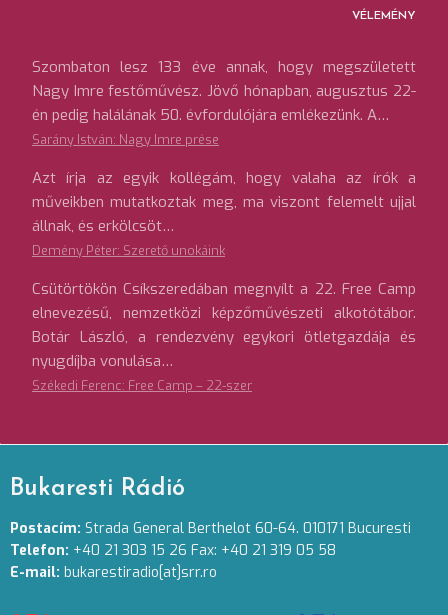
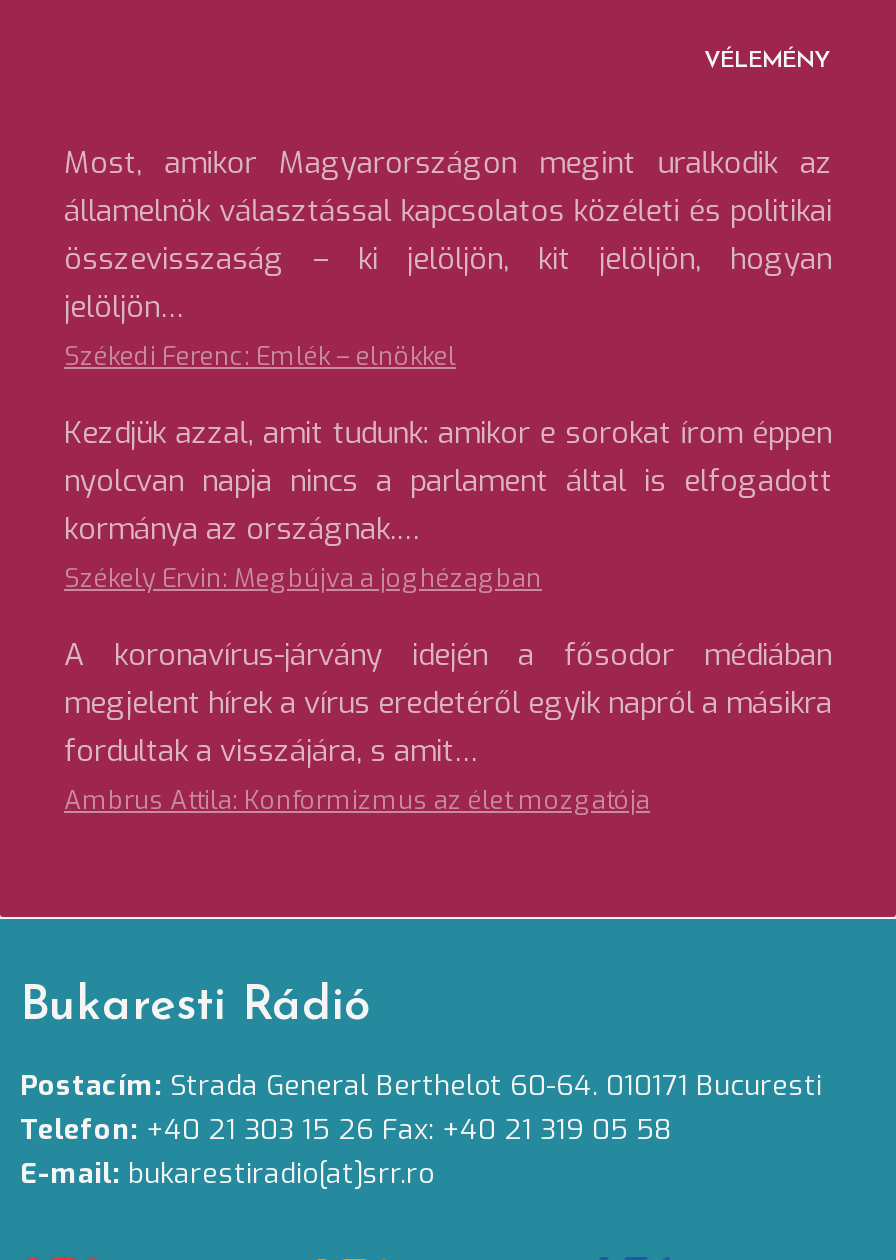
[32,57,416,148] Szombaton lesz 133 éve annak, hogy megszületett | Nagy Imre festőművész. Jövő hónapban, augusztus 22- | én pedig halálának 50. évfordulójára emlékezünk. A… | Sarány István: Nagy Imre prése -> [64,144,832,374] Most, amikor Magyarországon megint uralkodik az | államelnök választással kapcsolatos közéleti és politikai | összevisszaság – ki jelöljön, kit jelöljön, hogyan | jelöljön… | Székedi Ferenc: Emlék – elnökkel
[32,168,416,259] Azt írja az egyik kollégám, hogy valaha az írók a | műveikben mutatkoztak meg, ma viszont felemelt ujjal | állnak, és erkölcsöt… | Demény Péter: Szerető unokáink -> [64,414,832,596] Kezdjük azzal, amit tudunk: amikor e sorokat írom éppen | nyolcvan napja nincs a parlament által is elfogadott | kormánya az országnak.… | Székely Ervin: Megbújva a joghézagban
[32,279,416,394] Csütörtökön Csíkszeredában megnyílt a 22. Free Camp | elnevezésű, nemzetközi képzőművészeti alkotótábor. | Botár László, a rendezvény egykori ötletgazdája és | nyugdíjba vonulása… | Székedi Ferenc: Free Camp – 22-szer -> [64,636,832,818] A koronavírus-járvány idején a fősodor médiában | megjelent hírek a vírus eredetéről egyik napról a másikra | fordultak a visszájára, s amit… | Ambrus Attila: Konformizmus az élet mozgatója

